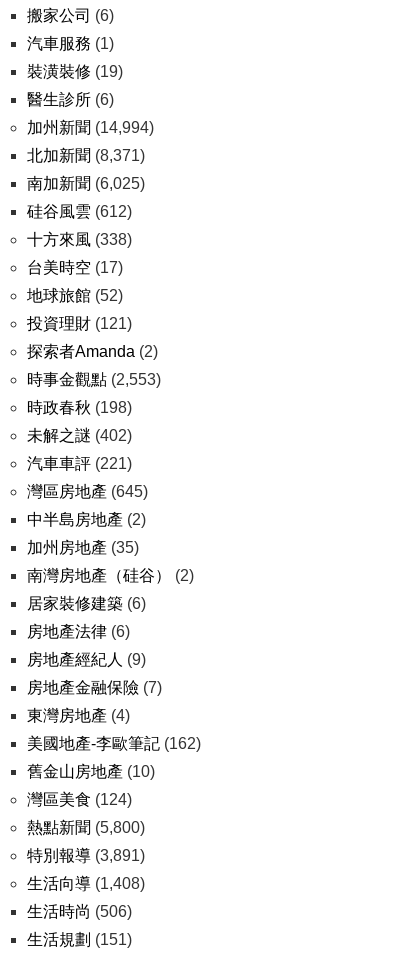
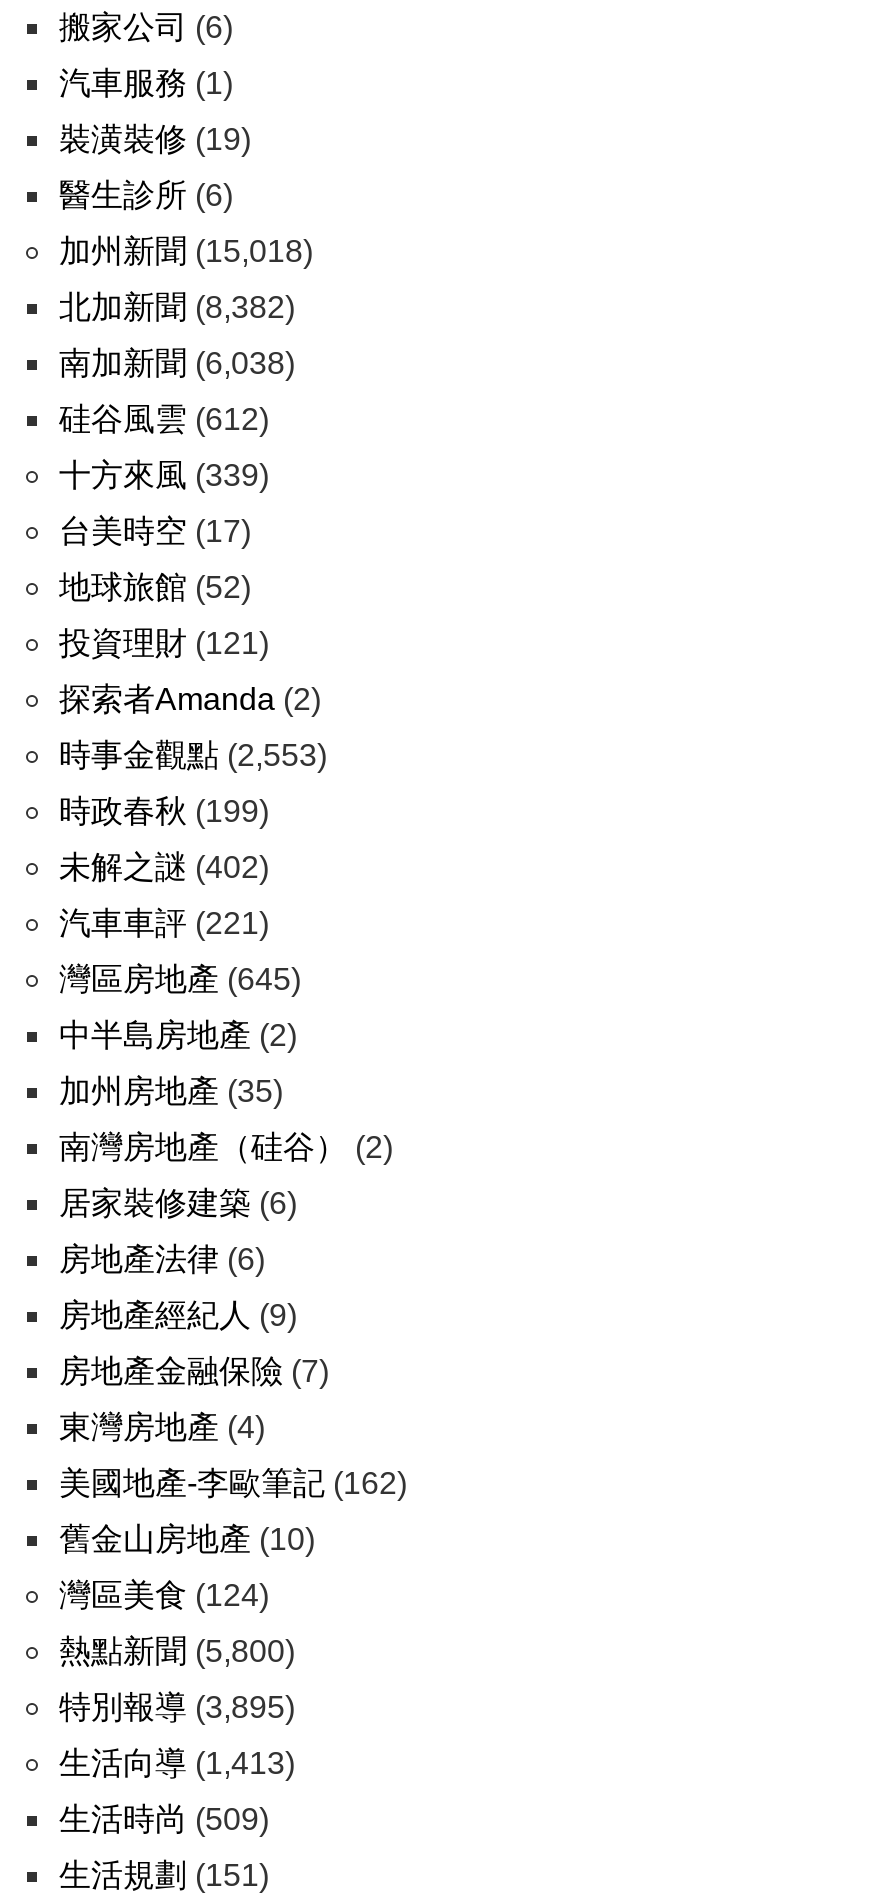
[27,119,154,136] 加州新聞(14,994) -> [59,234,313,268] 加州新聞(15,018)
[27,147,145,164] 北加新聞(8,371) -> [59,290,295,324] 北加新聞(8,382)
[27,175,145,192] 南加新聞(6,025) -> [59,346,295,380] 南加新聞(6,038)
[27,231,132,248] 十方來風(338) -> [59,458,269,492] 十方來風(339)
[27,399,132,416] 時政春秋(198) -> [59,794,269,828] 時政春秋(199)
[27,847,145,864] 特別報導(3,891) -> [59,1690,295,1724] 特別報導(3,895)
[27,875,145,892] 生活向導(1,408) -> [59,1746,295,1780] 生活向導(1,413)
[27,903,132,920] 生活時尚(506) -> [59,1802,269,1836] 生活時尚(509)

